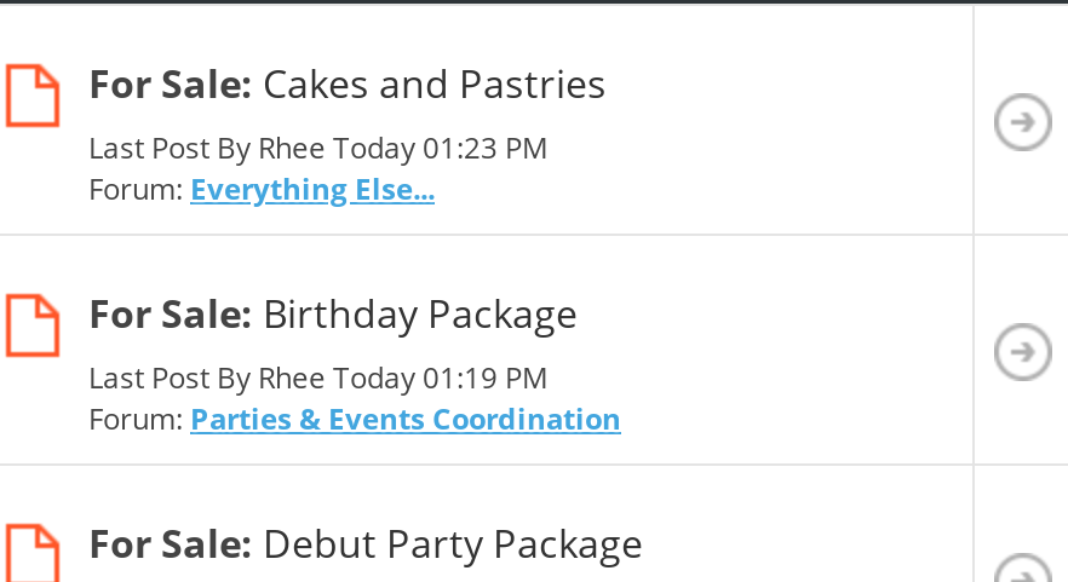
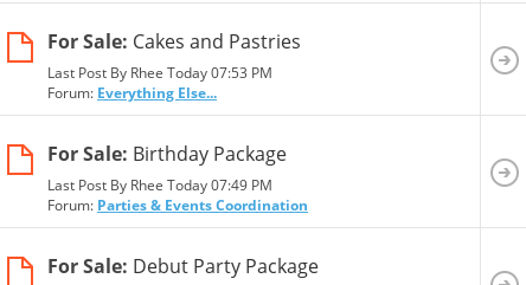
[88,126,549,167] Last Post By Rhee Today 01:23 PM -> [47,62,272,82] Last Post By Rhee Today 07:53 PM
[88,356,549,397] Last Post By Rhee Today 01:19 PM -> [47,175,272,195] Last Post By Rhee Today 07:49 PM

